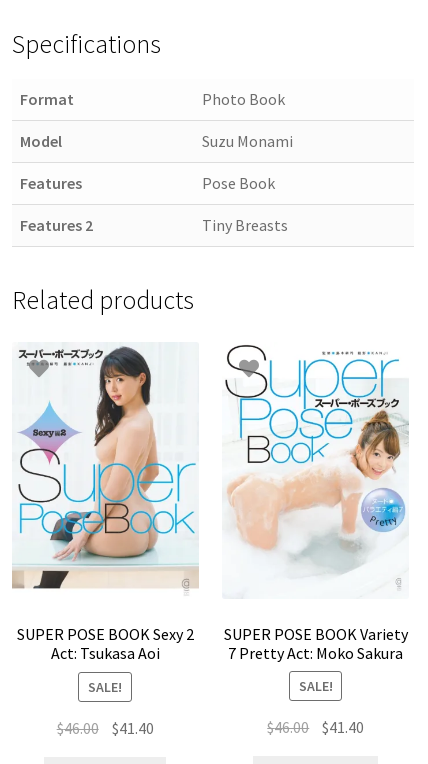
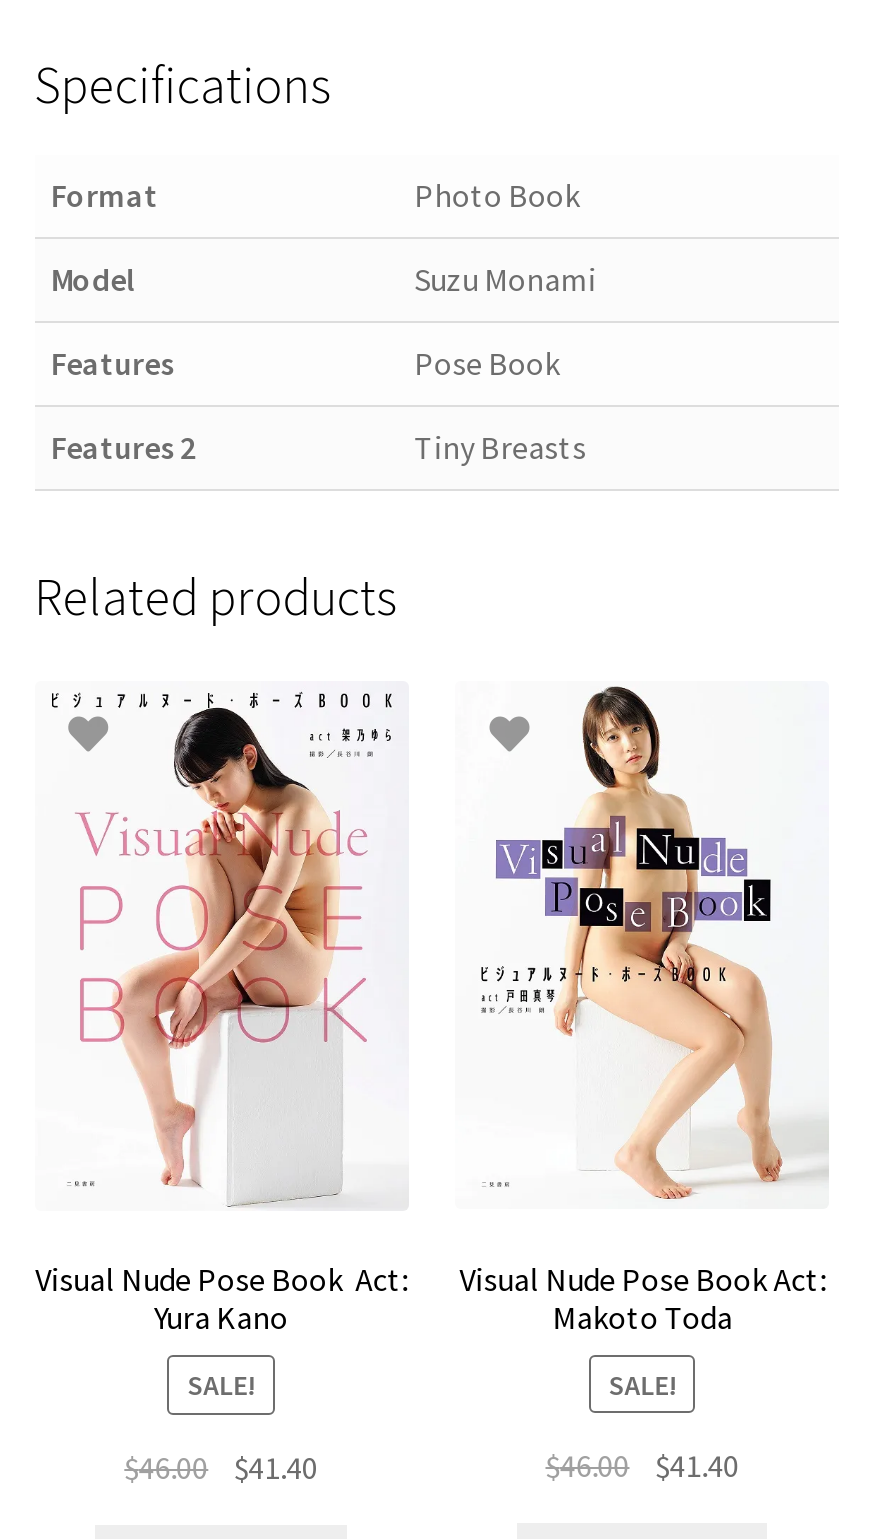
[11,345,199,663] [image] | SUPER POSE BOOK Sexy 2 | Act: Tsukasa Aoi -> [35,691,407,1338] [image] | Visual Nude Pose Book Act: | Yura Kano
[224,344,409,663] [image] | SUPER POSE BOOK Variety | 7 Pretty Act: Moko Sakura -> [459,685,827,1337] [image] | Visual Nude Pose Book Act: | Makoto Toda

